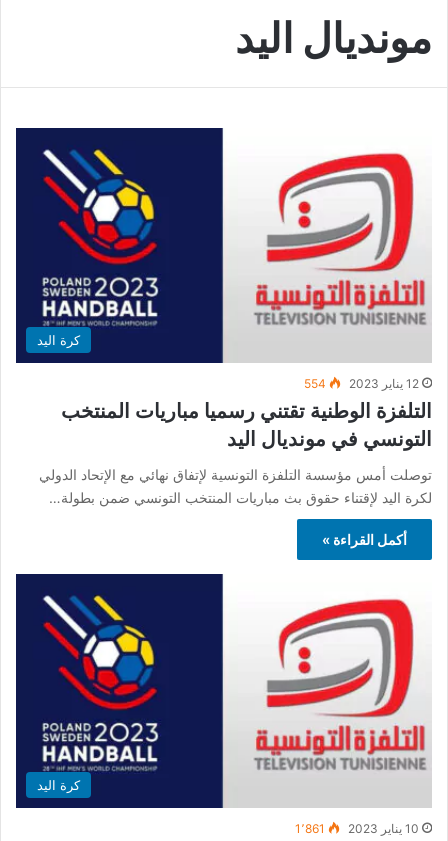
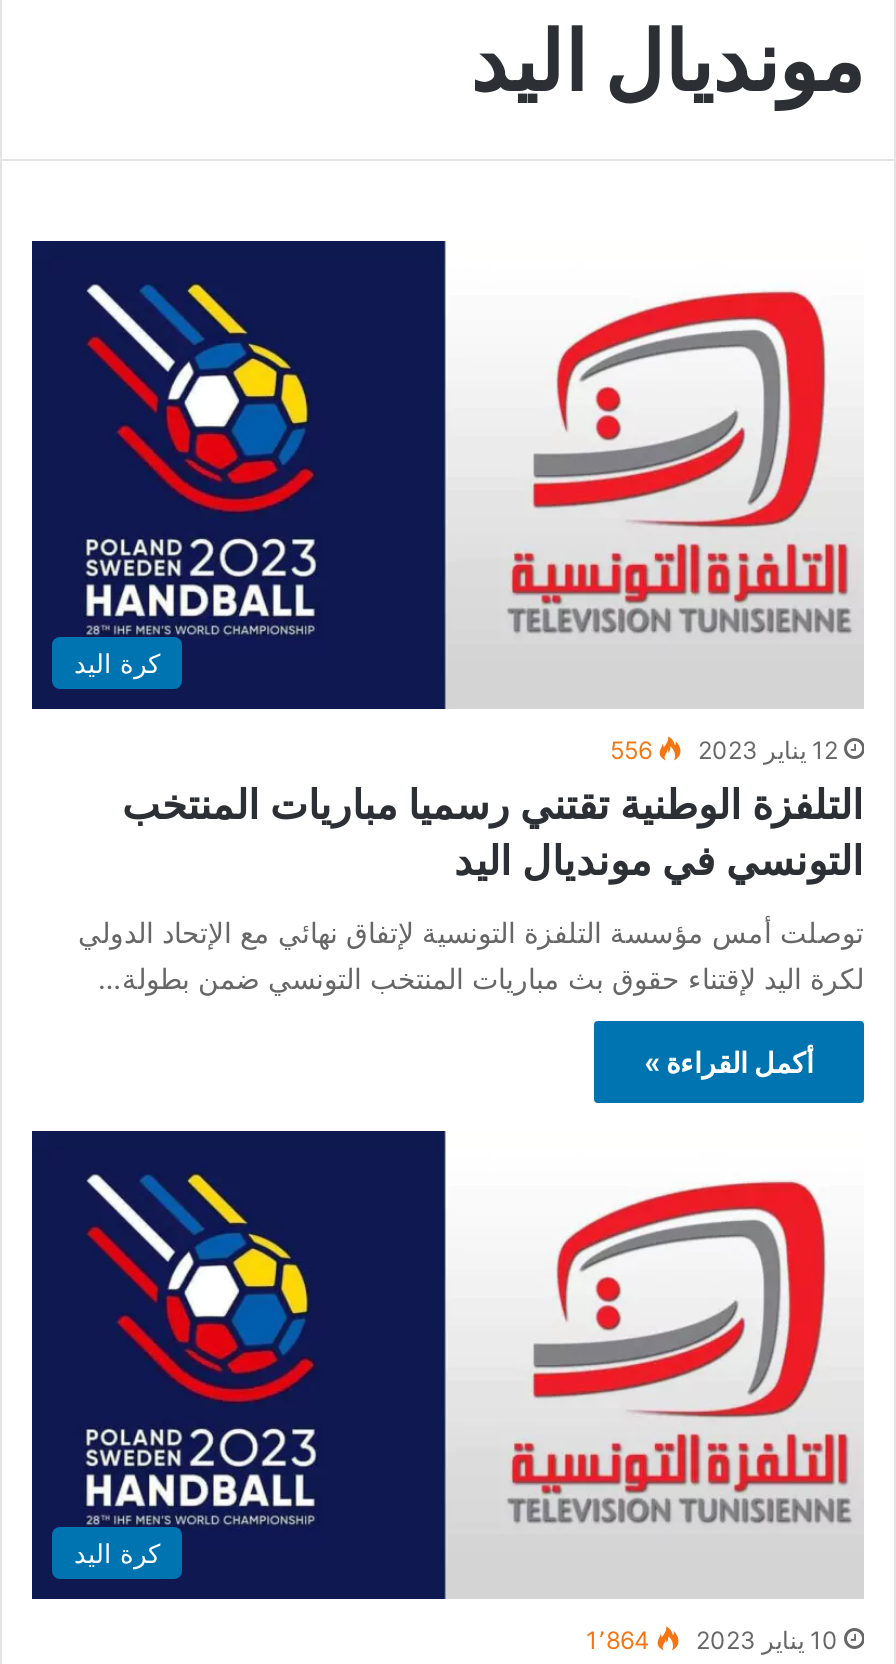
[304,375,326,390] 554 -> [610,735,652,765] 556
[295,821,325,836] 1٬861 -> [586,1625,650,1655] 1٬864

